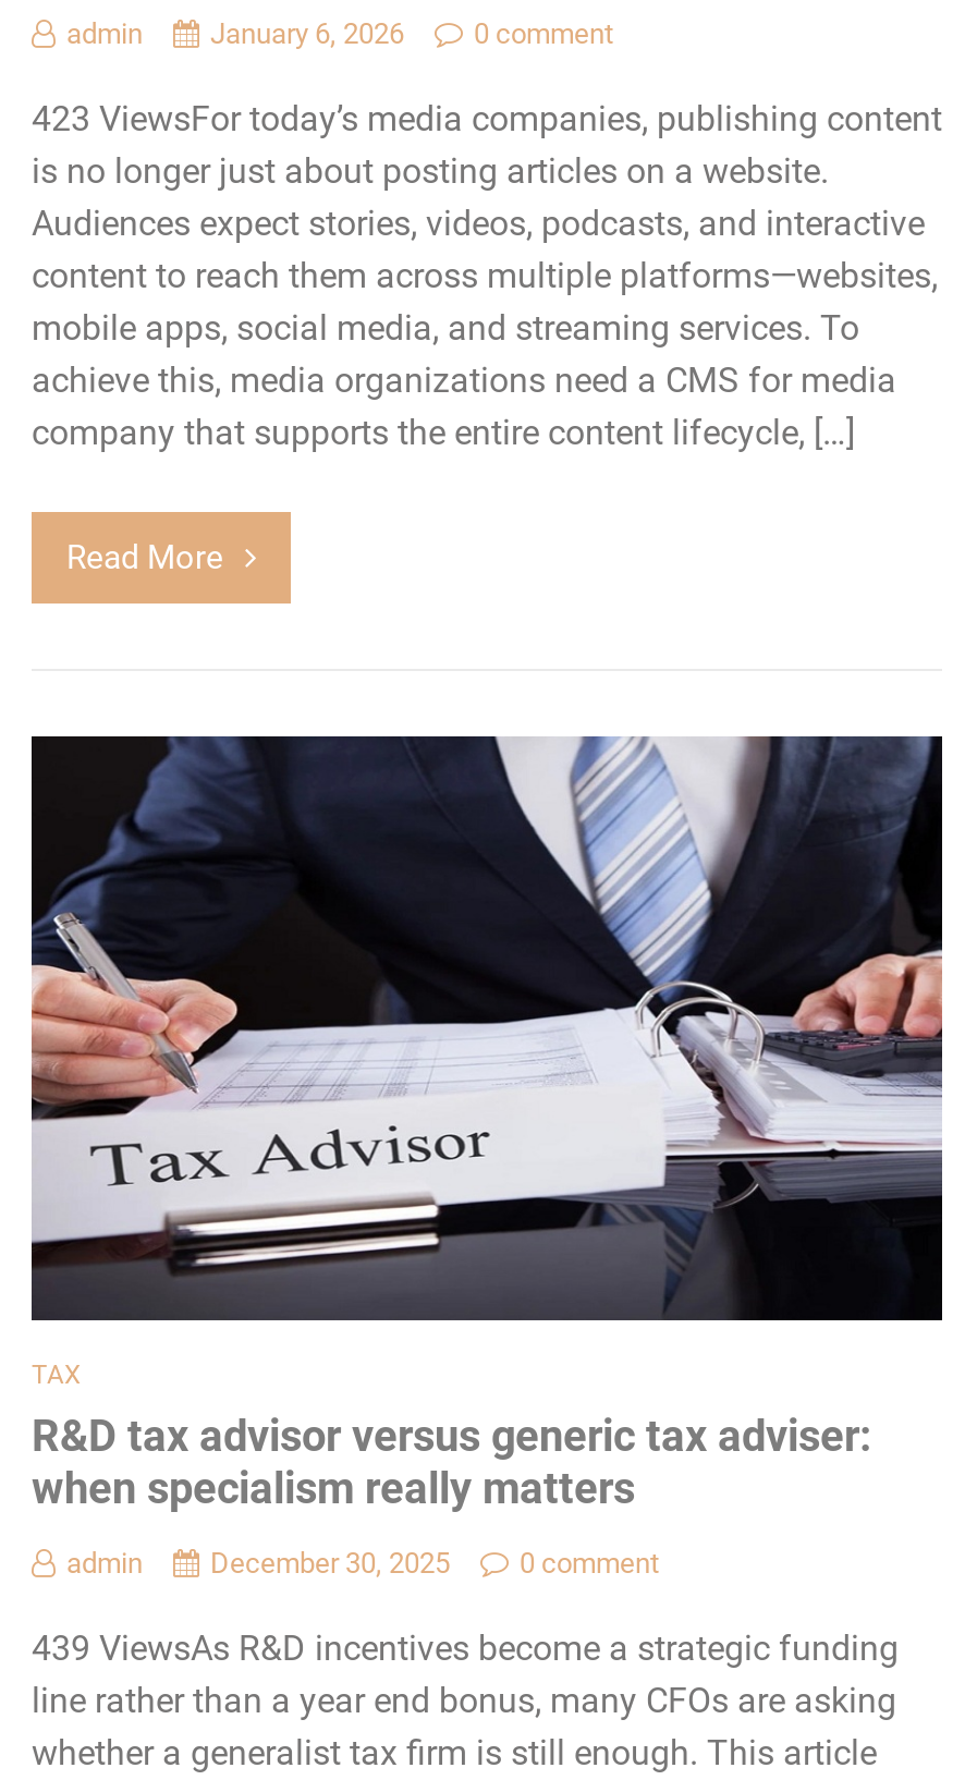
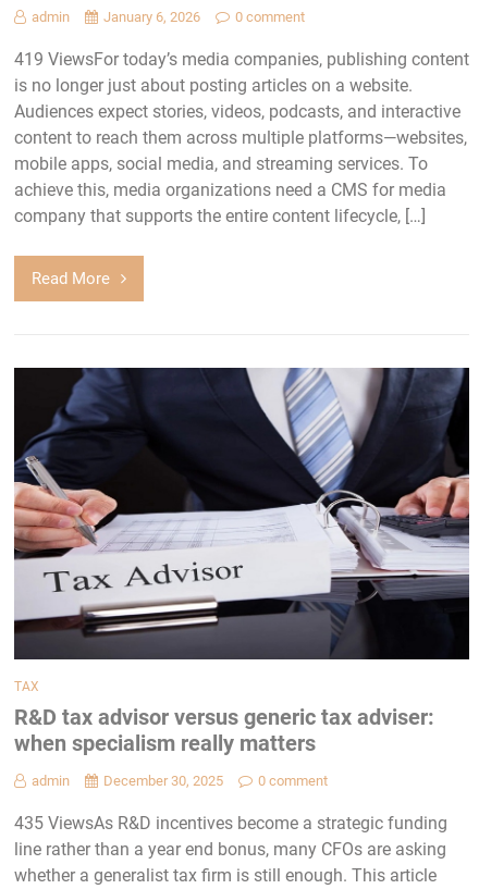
[32,99,942,140] 423 ViewsFor today’s media companies, publishing content -> [14,49,469,70] 419 ViewsFor today’s media companies, publishing content
[32,1628,899,1670] 439 ViewsAs R&D incentives become a strategic funding -> [14,813,447,834] 435 ViewsAs R&D incentives become a strategic funding

